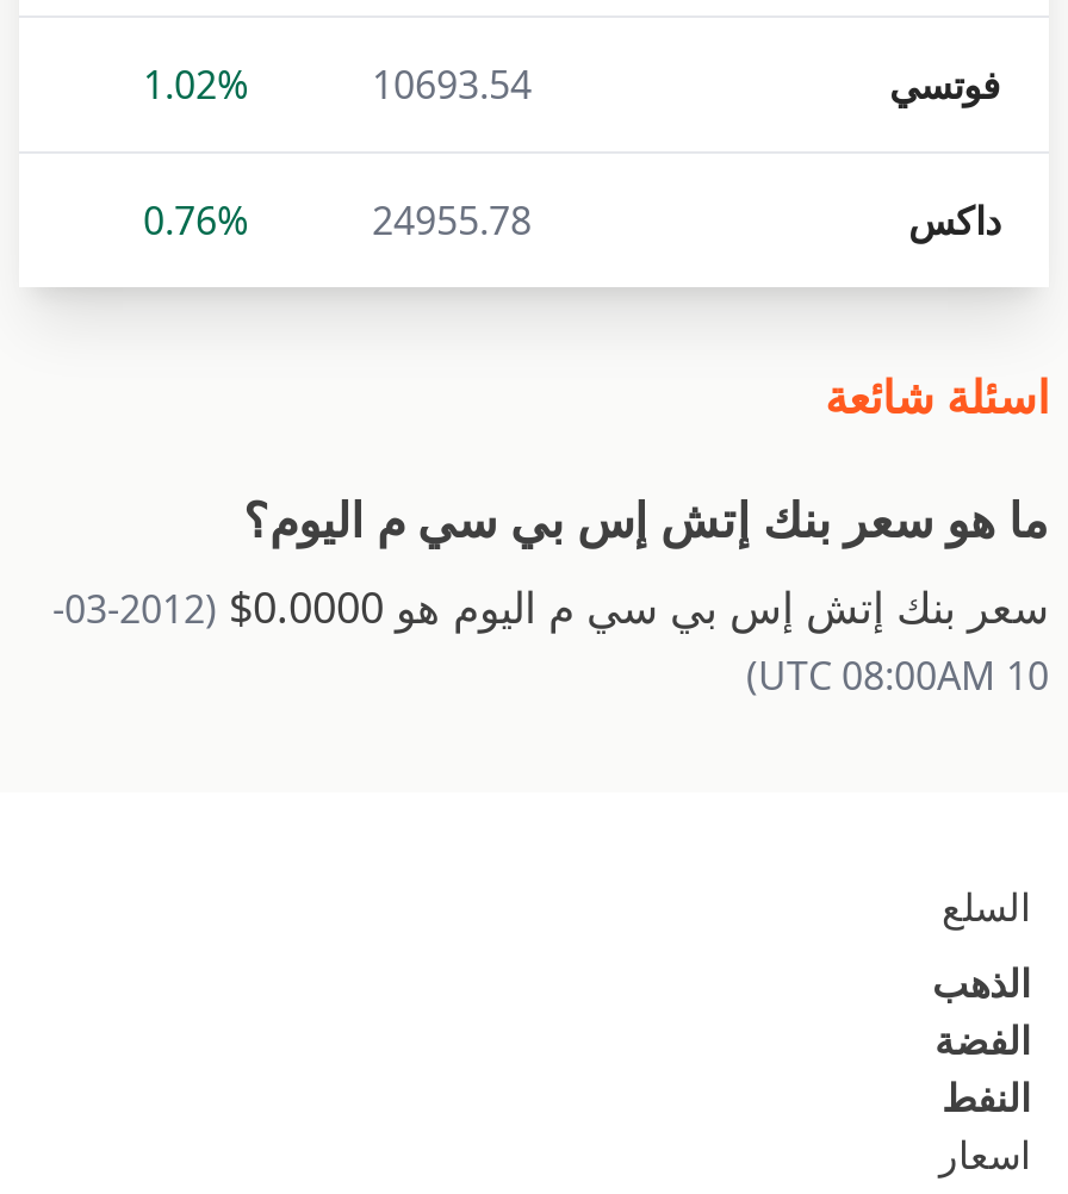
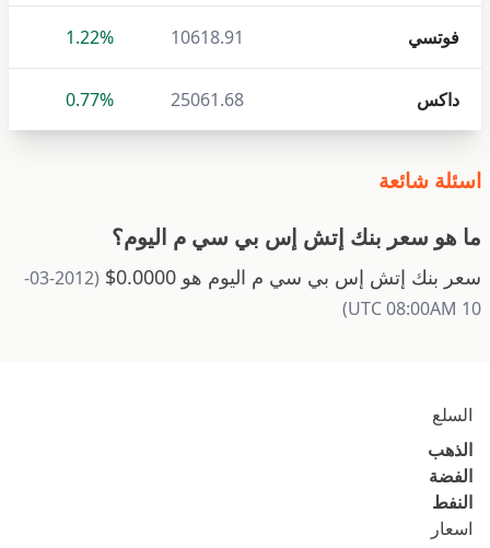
[143,58,248,110] 1.02% -> [66,25,114,49] 1.22%
[372,58,532,110] 10693.54 -> [171,25,244,49] 10618.91
[143,194,248,246] 0.76% -> [66,88,114,112] 0.77%
[372,194,532,246] 24955.78 -> [171,88,244,112] 25061.68

